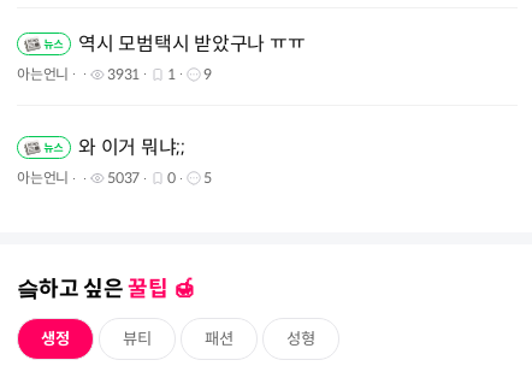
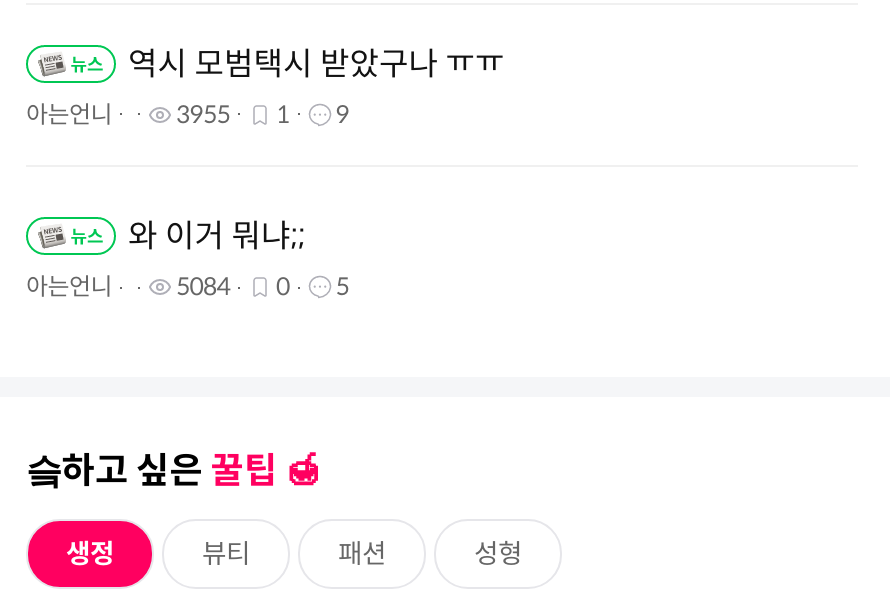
[107,65,211,83] 3931 1 9 -> [176,99,349,129] 3955 1 9
[107,169,211,187] 5037 0 5 -> [176,272,349,302] 5084 0 5

